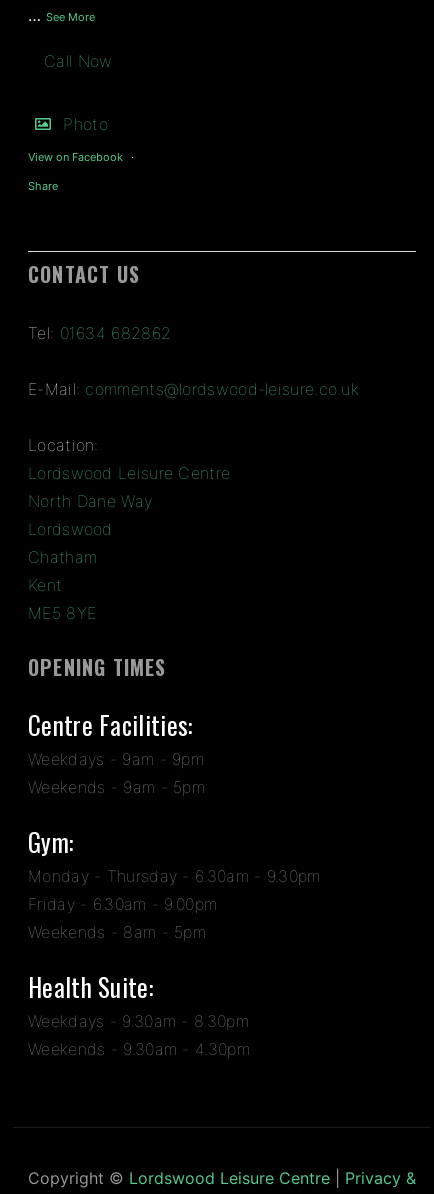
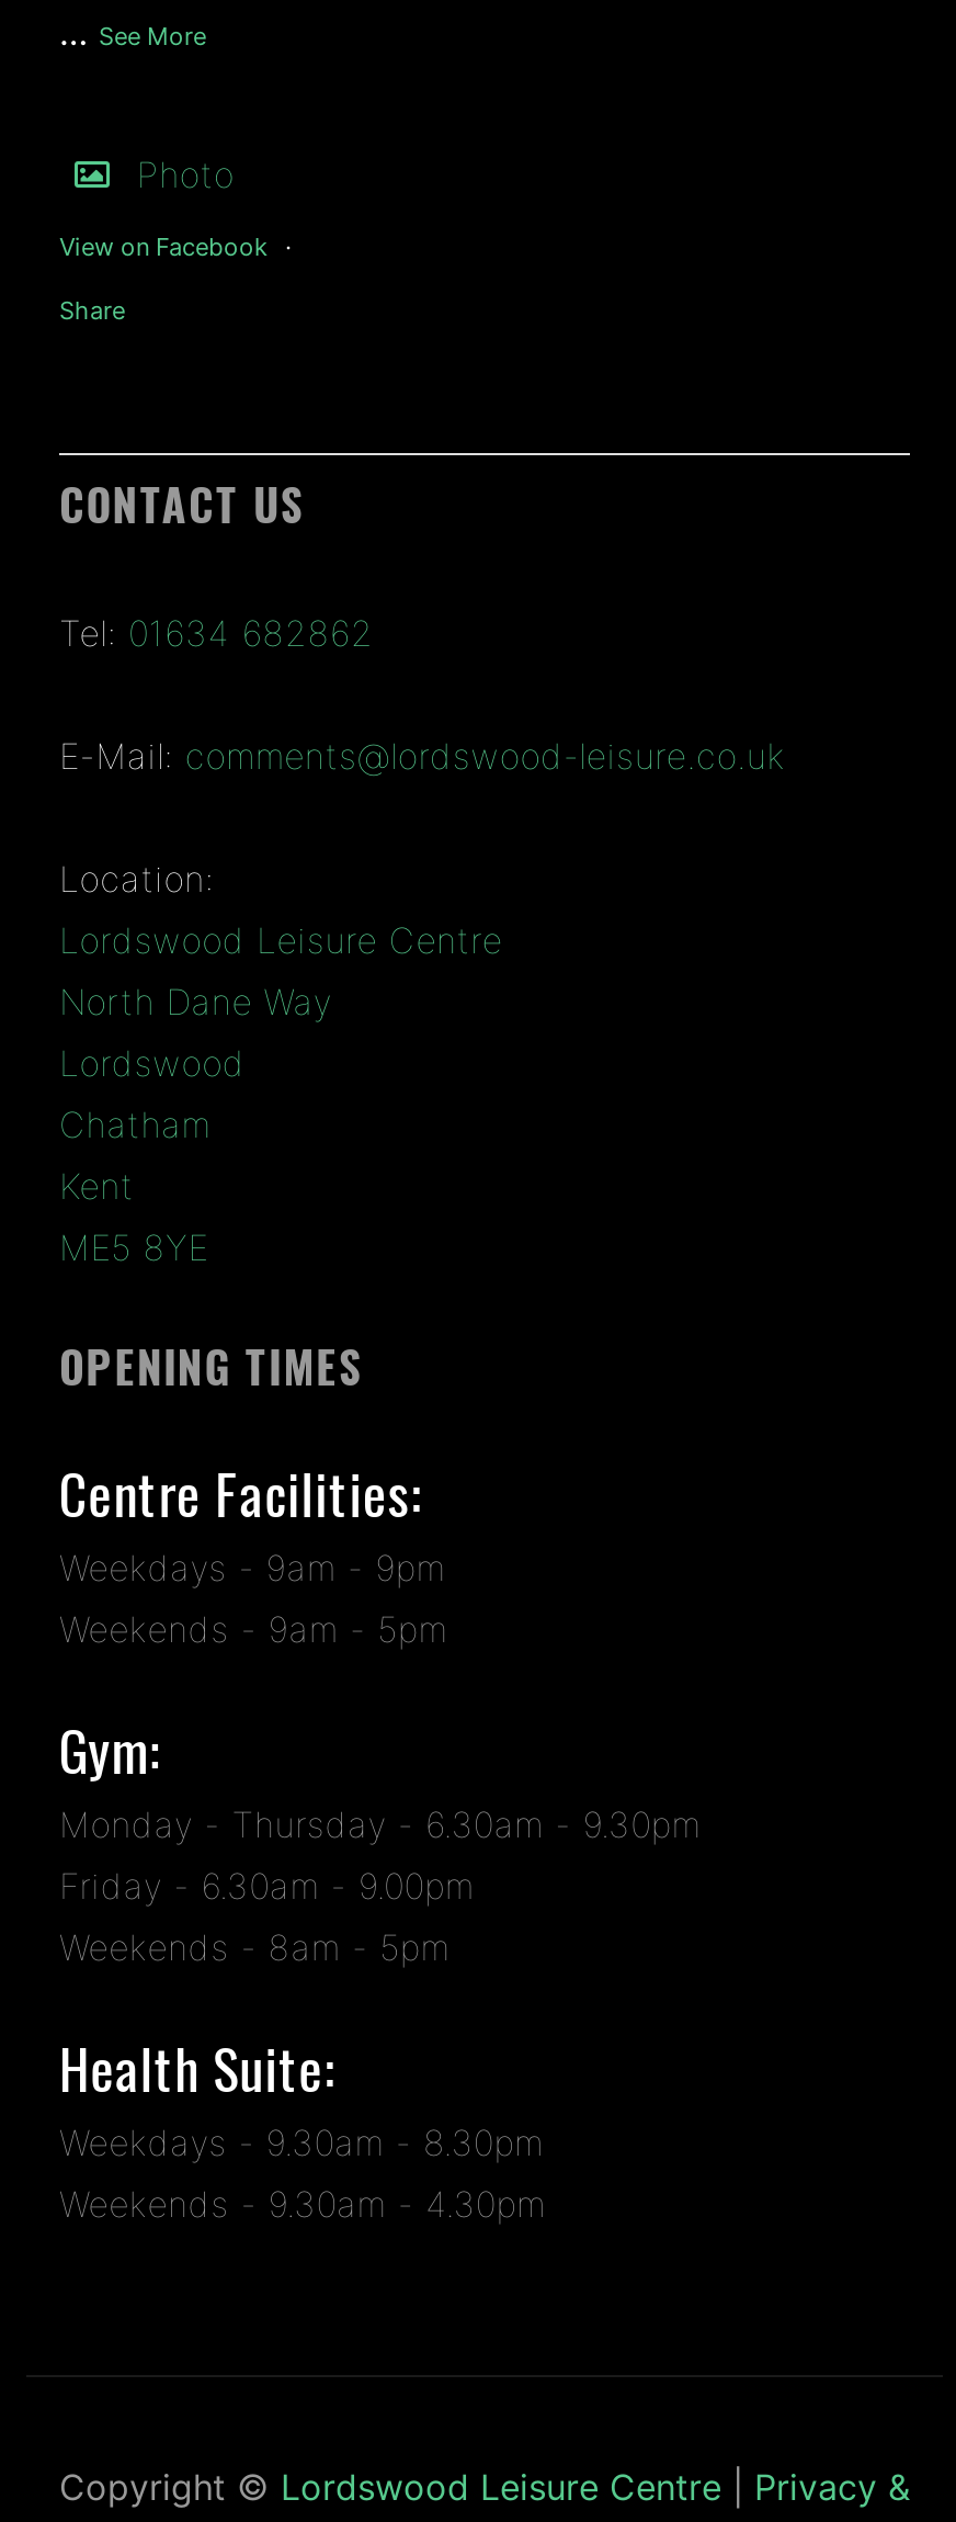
[44,51,112,71] Call Now -> none

